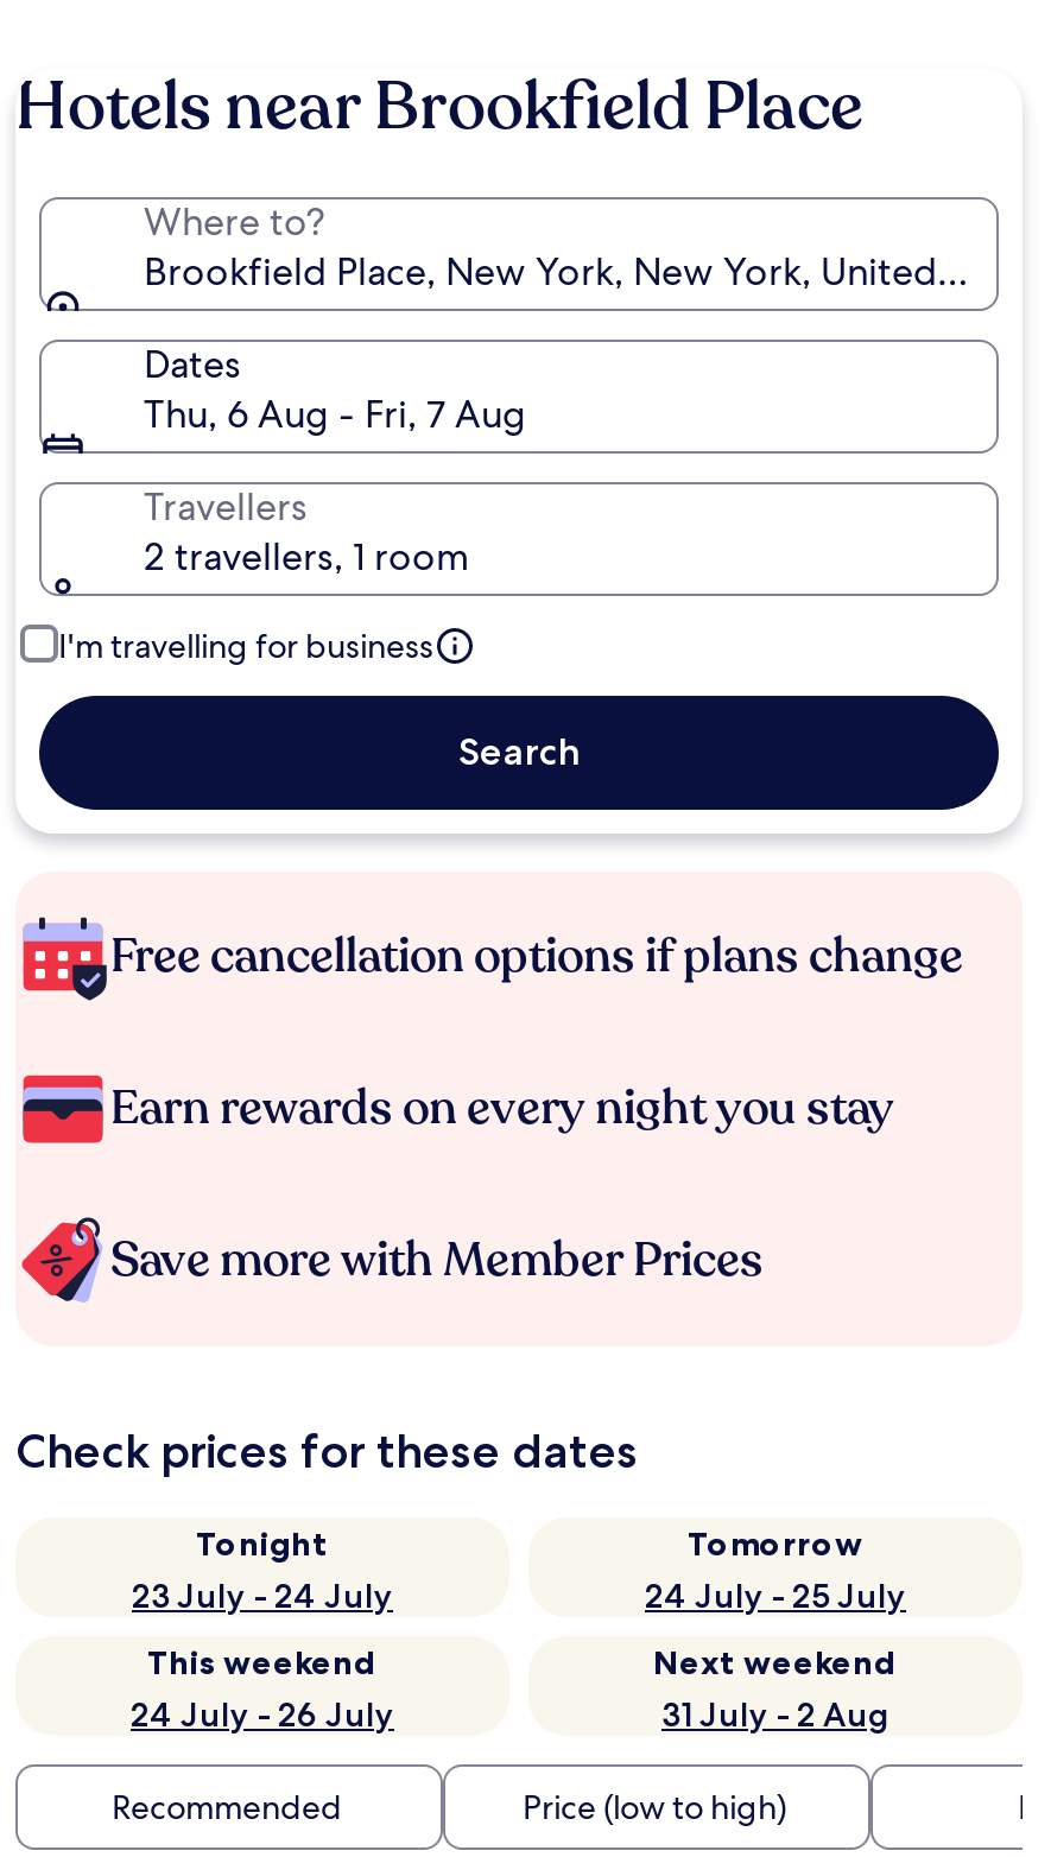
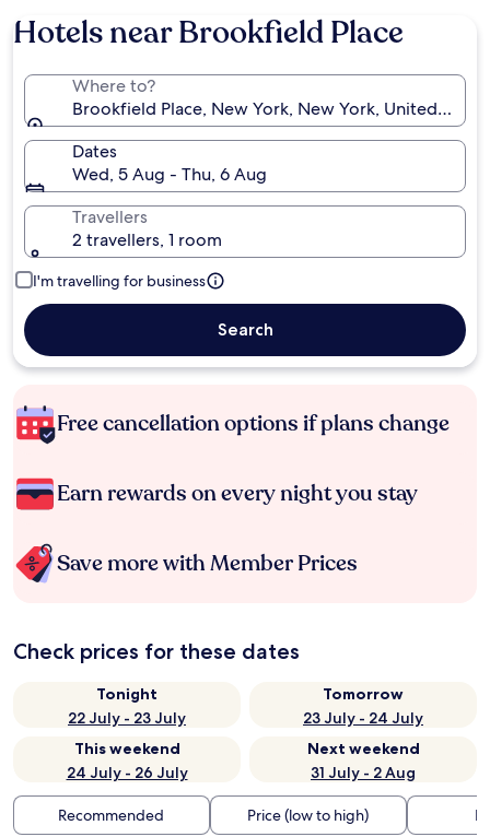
[144,389,526,439] Thu, 6 Aug - Fri, 7 Aug -> [72,163,267,186] Wed, 5 Aug - Thu, 6 Aug
[132,1574,393,1617] 23 July - 24 July -> [68,708,186,728] 22 July - 23 July
[645,1574,906,1617] 24 July - 25 July -> [303,708,423,728] 23 July - 24 July

